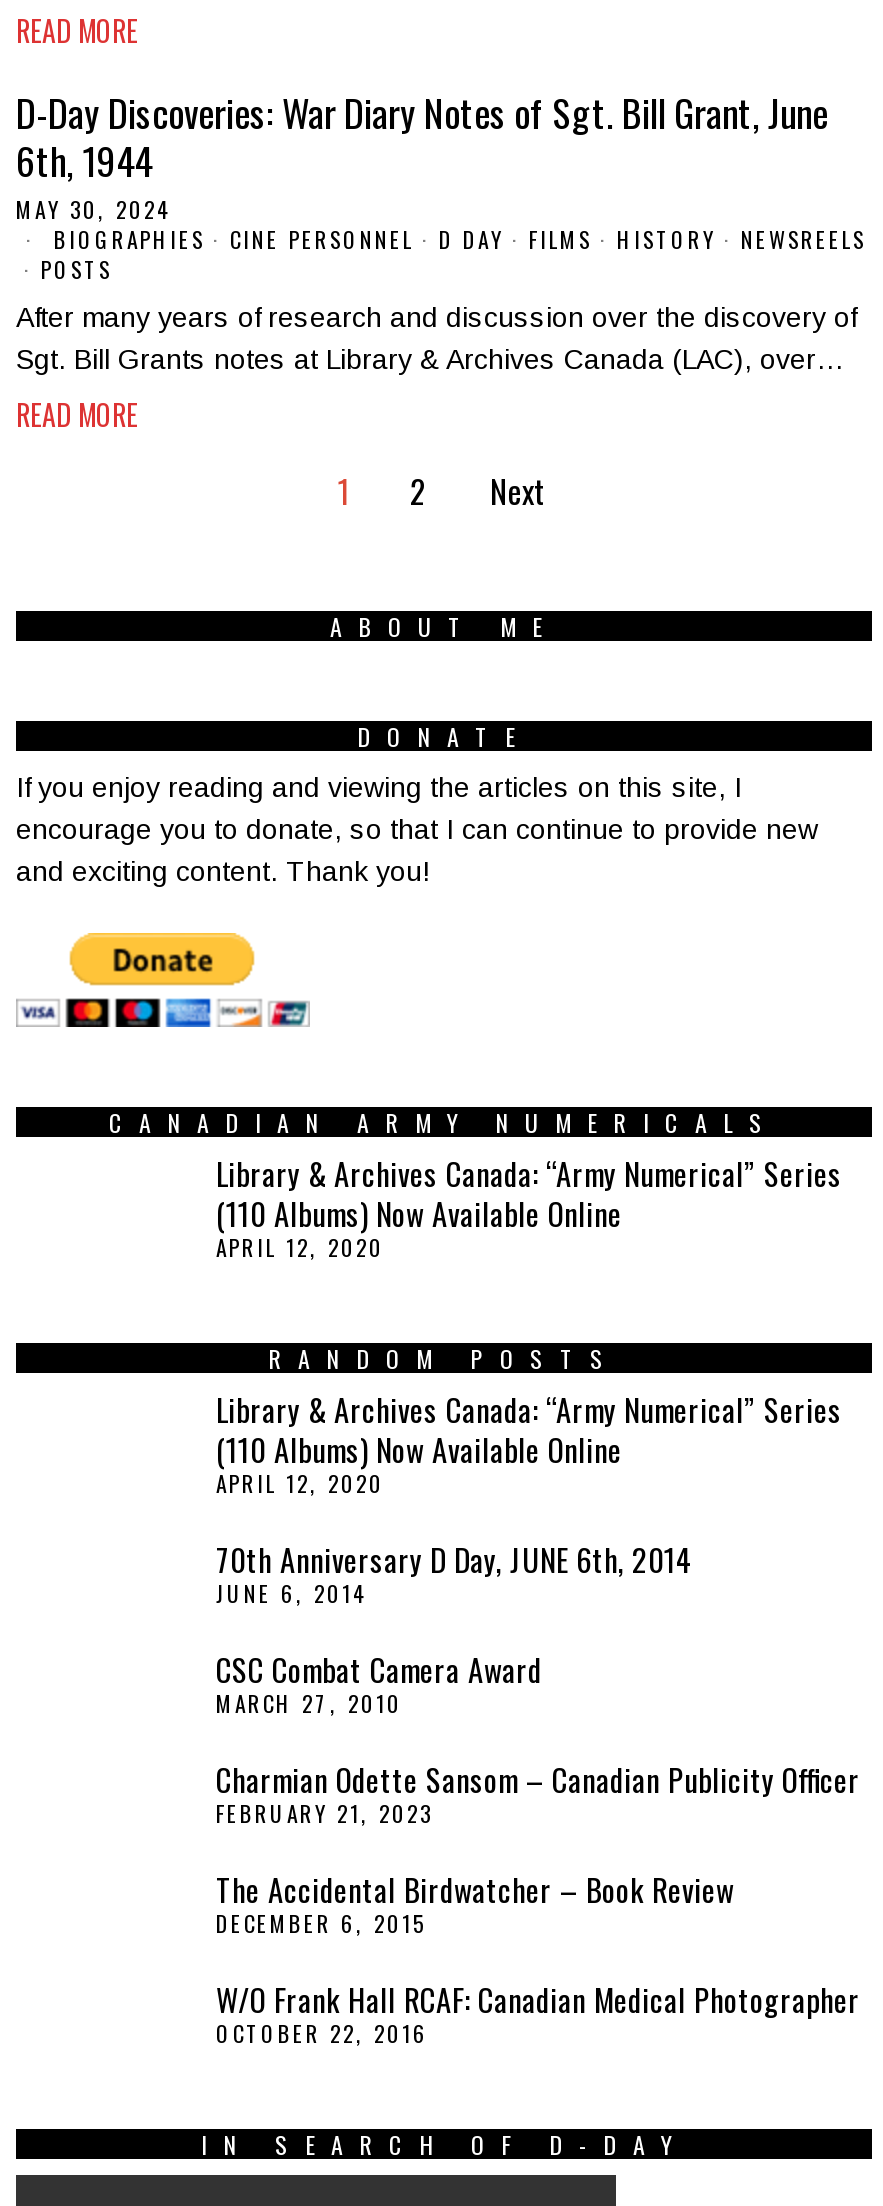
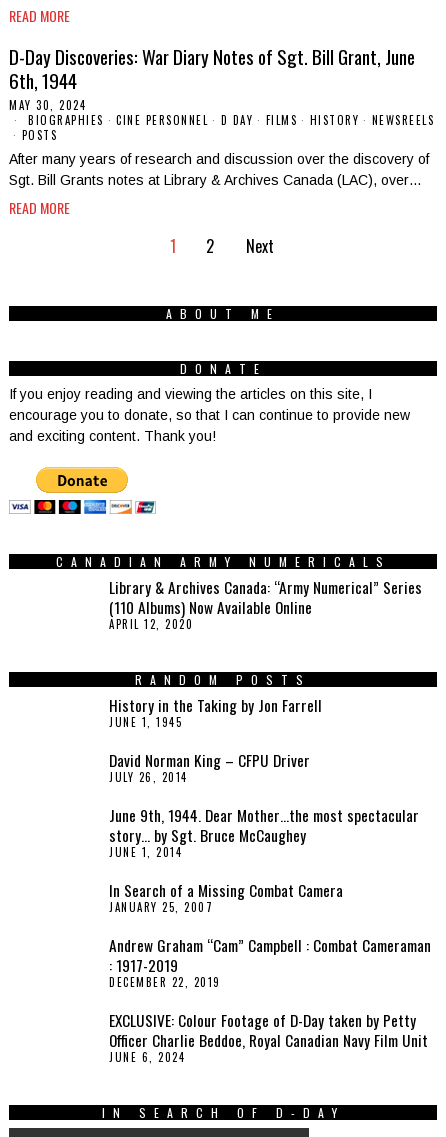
[216,1387,842,1499] Library & Archives Canada: “Army Numerical” Series | (110 Albums) Now Available Online | APRIL 12, 2020 -> [109,694,322,730] History in the Taking by Jon Farrell | JUNE 1, 1945
[216,1537,692,1609] 70th Anniversary D Day, JUNE 6th, 2014 | JUNE 6, 2014 -> [109,749,310,785] David Norman King – CFPU Driver | JULY 26, 2014
[216,1647,542,1719] CSC Combat Camera Award | MARCH 27, 2010 -> [109,804,419,860] June 9th, 1944. Dear Mother…the most spectacular | story… by Sgt. Bruce McCaughey | JUNE 1, 2014
[216,1757,860,1829] Charmian Odette Sansom – Canadian Publicity Officer | FEBRUARY 21, 2023 -> [109,879,343,915] In Search of a Missing Combat Camera | JANUARY 25, 2007
[216,1867,734,1939] The Accidental Birdwatcher – Book Review | DECEMBER 6, 2015 -> [109,934,431,990] Andrew Graham “Cam” Campbell : Combat Cameraman | : 1917-2019 | DECEMBER 22, 2019
[216,1977,860,2049] W/O Frank Hall RCAF: Canadian Medical Photographer | OCTOBER 22, 2016 -> [109,1009,428,1065] EXCLUSIVE: Colour Footage of D-Day taken by Petty | Officer Charlie Beddoe, Royal Canadian Navy Film Unit | JUNE 6, 2024

